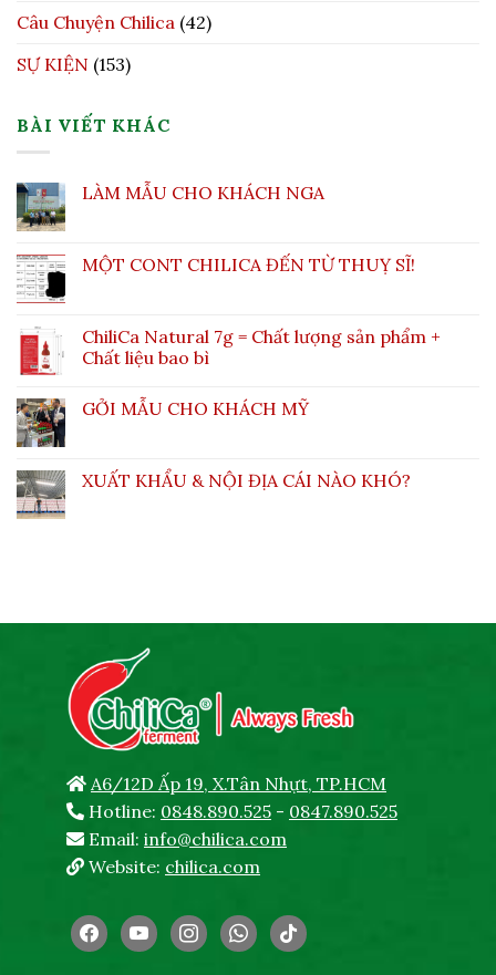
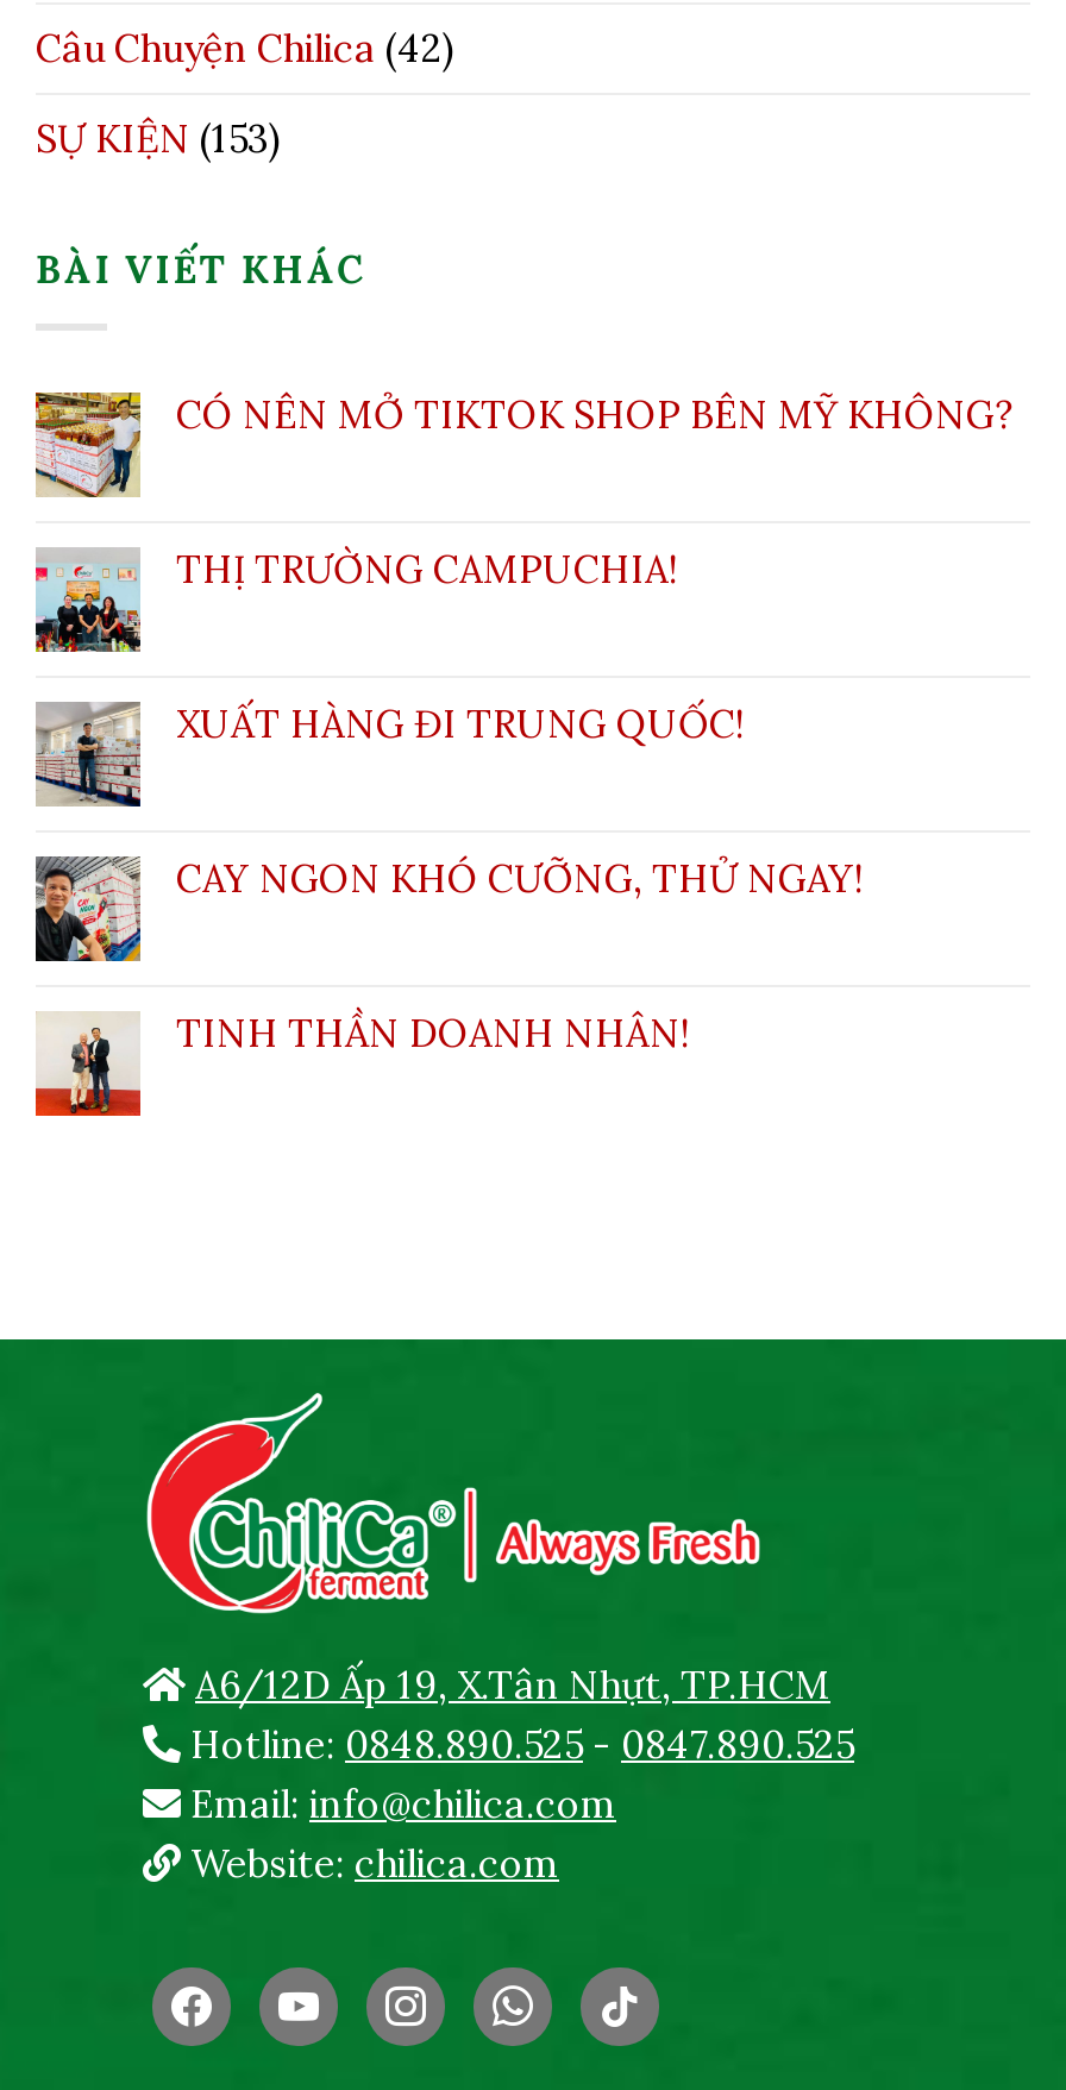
[15,181,324,231] [image] | LÀM MẪU CHO KHÁCH NGA -> [33,390,1014,498] [image] | CÓ NÊN MỞ TIKTOK SHOP BÊN MỸ KHÔNG?
[17,254,415,303] [image] | MỘT CONT CHILICA ĐẾN TỪ THUỴ SĨ! -> [33,545,678,653] [image] | THỊ TRƯỜNG CAMPUCHIA!
[17,326,441,376] [image] | ChiliCa Natural 7g = Chất lượng sản phẩm + | Chất liệu bao bì -> [33,699,745,810] [image] | XUẤT HÀNG ĐI TRUNG QUỐC!
[15,397,309,448] [image] | GỞI MẪU CHO KHÁCH MỸ -> [33,854,864,965] [image] | CAY NGON KHÓ CƯỠNG, THỬ NGAY!
[15,469,411,519] [image] | XUẤT KHẨU & NỘI ĐỊA CÁI NÀO KHÓ? -> [33,1008,690,1117] [image] | TINH THẦN DOANH NHÂN!

